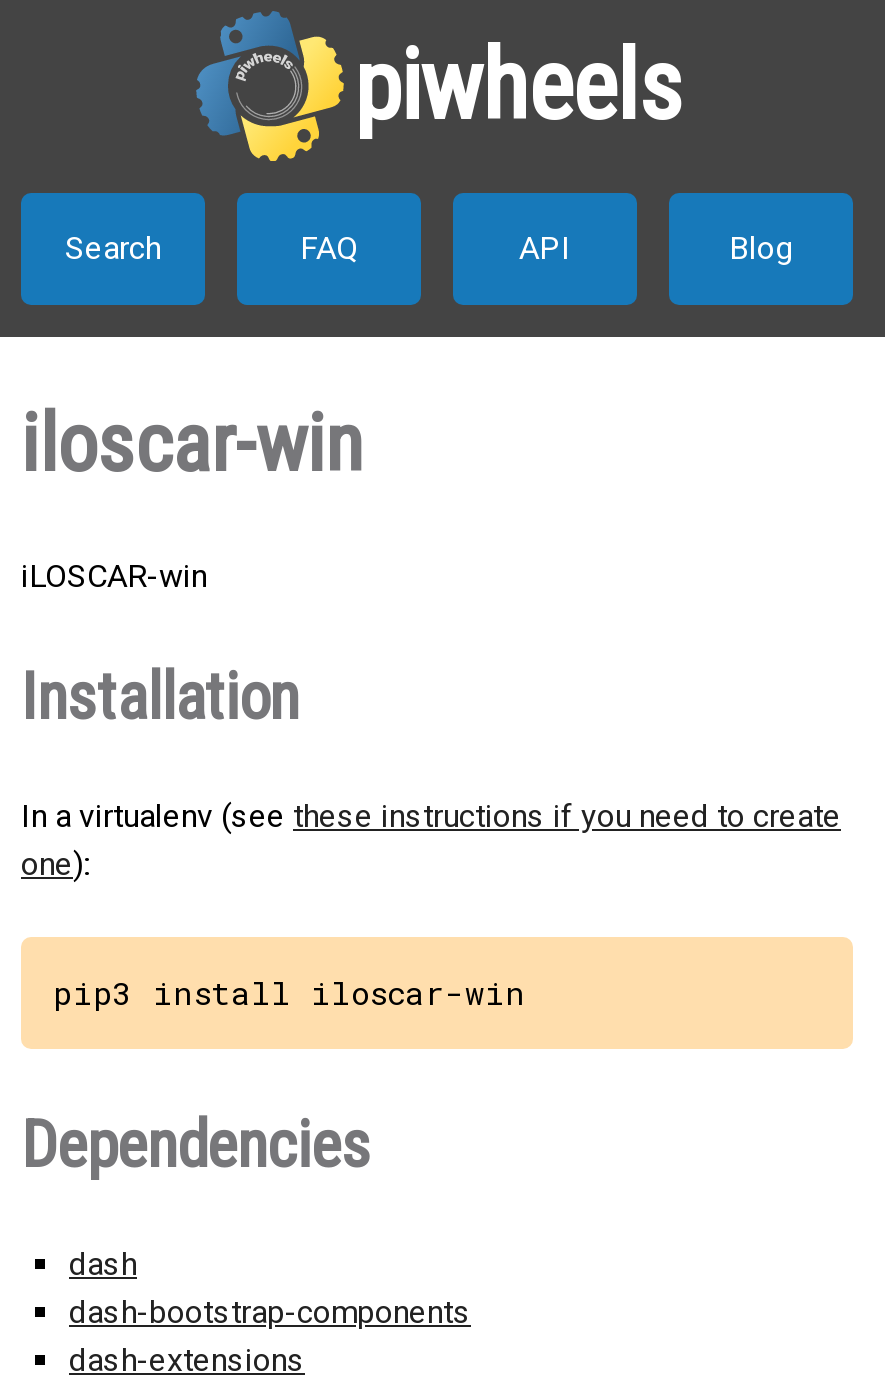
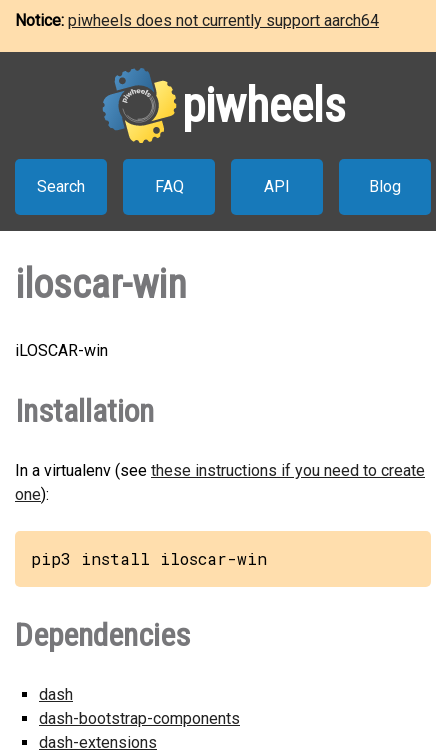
none -> [15,11,379,30] Notice: piwheels does not currently support aarch64

